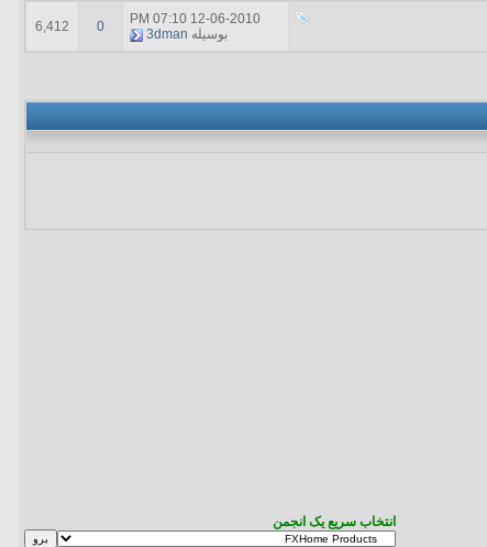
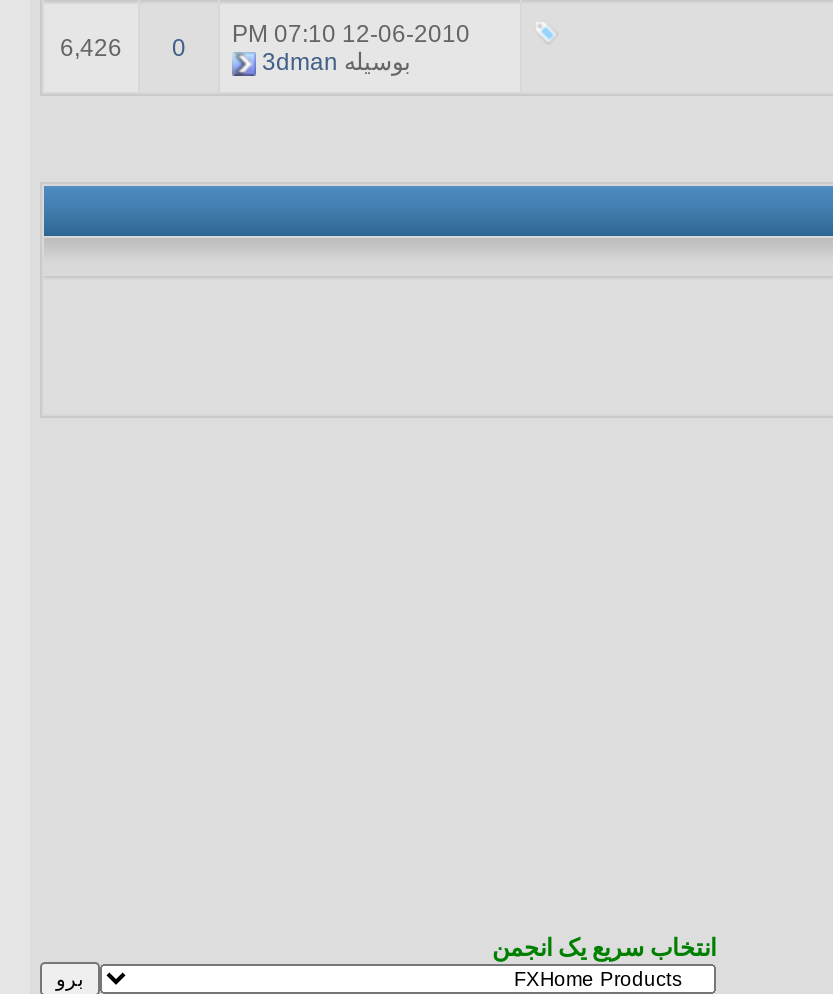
[35,18,104,34] 6,412 0 -> [60,33,186,61] 6,426 0

